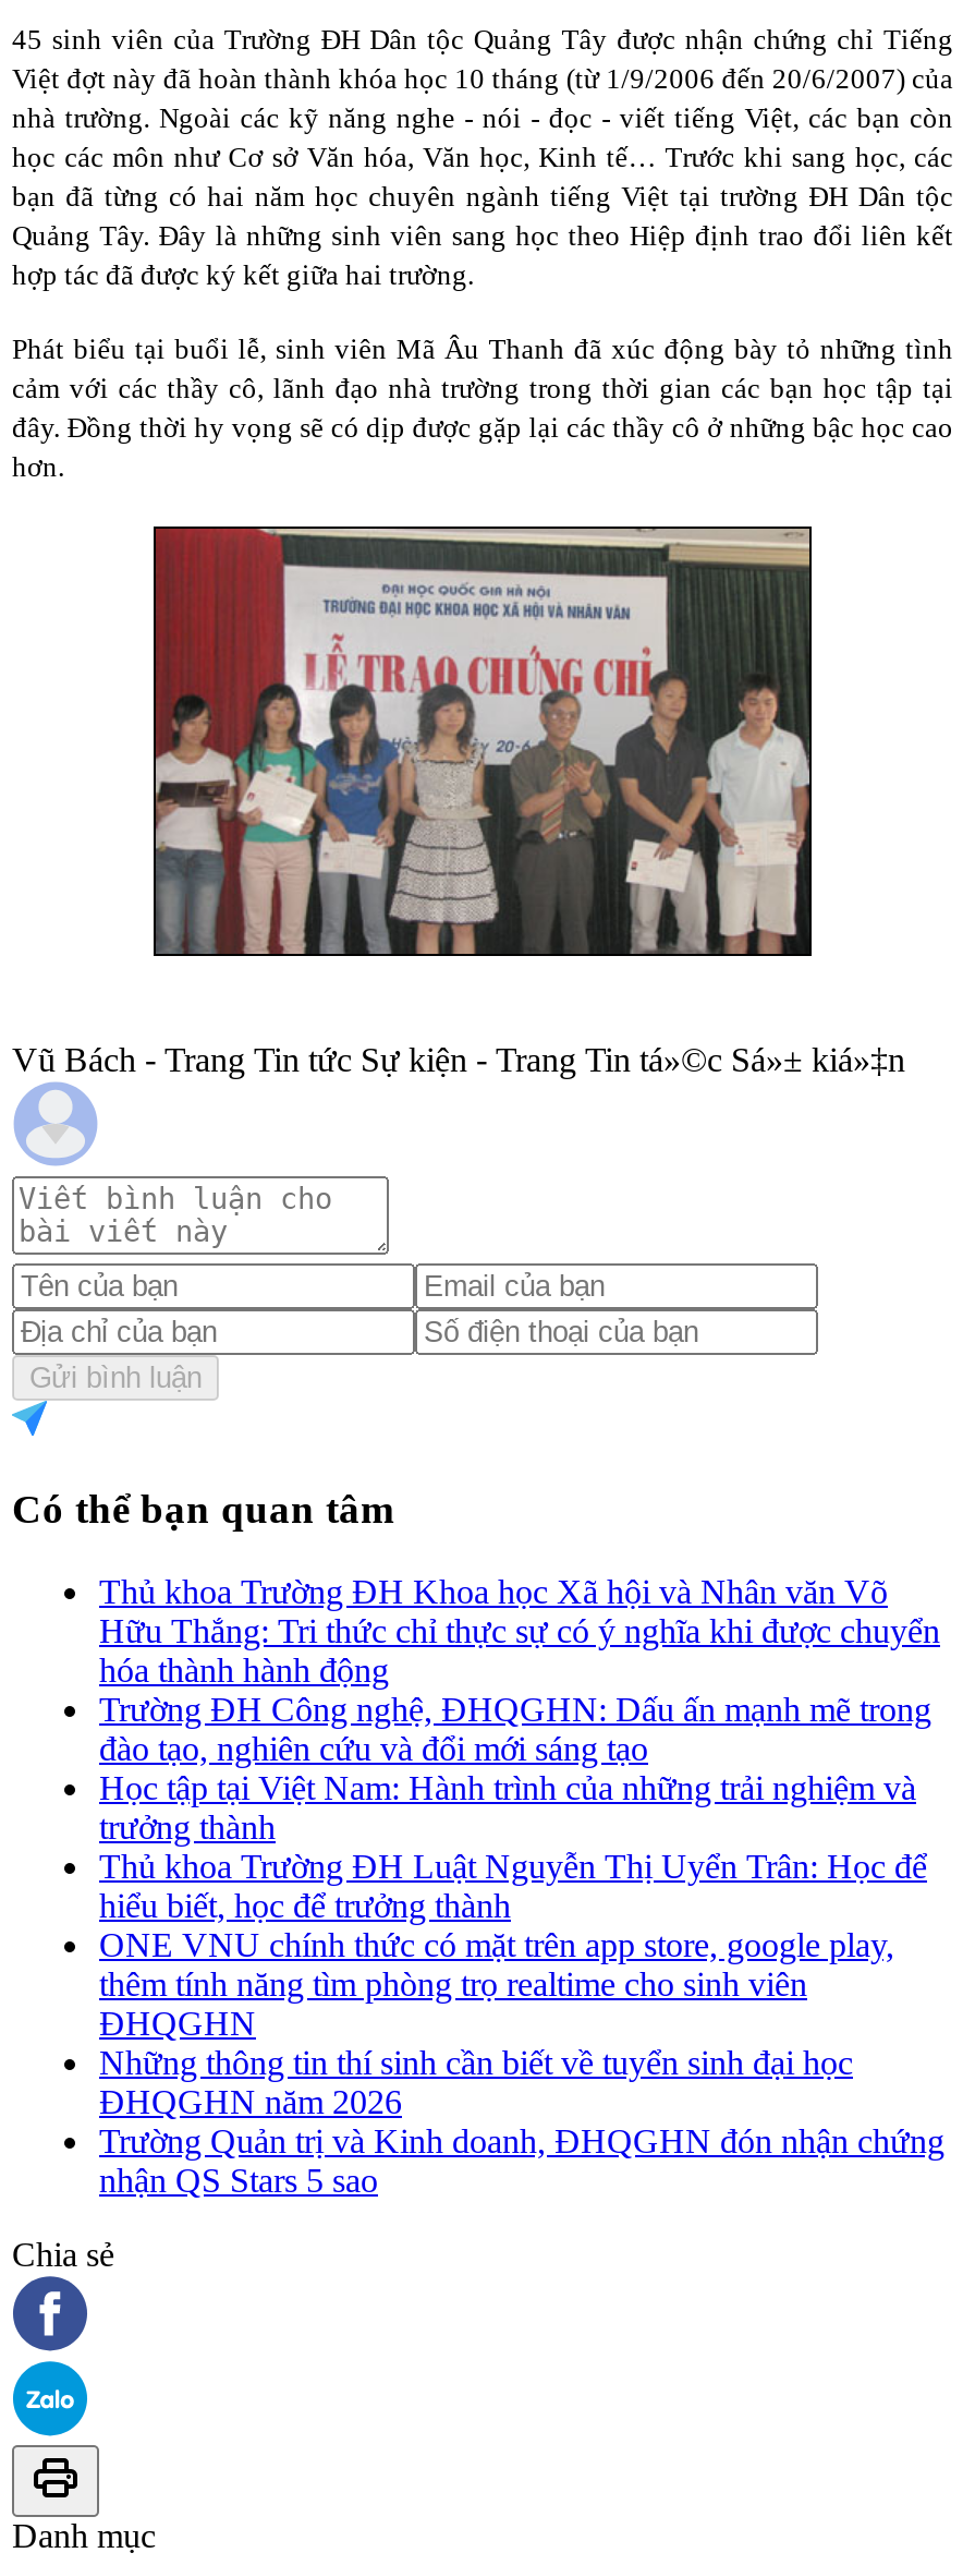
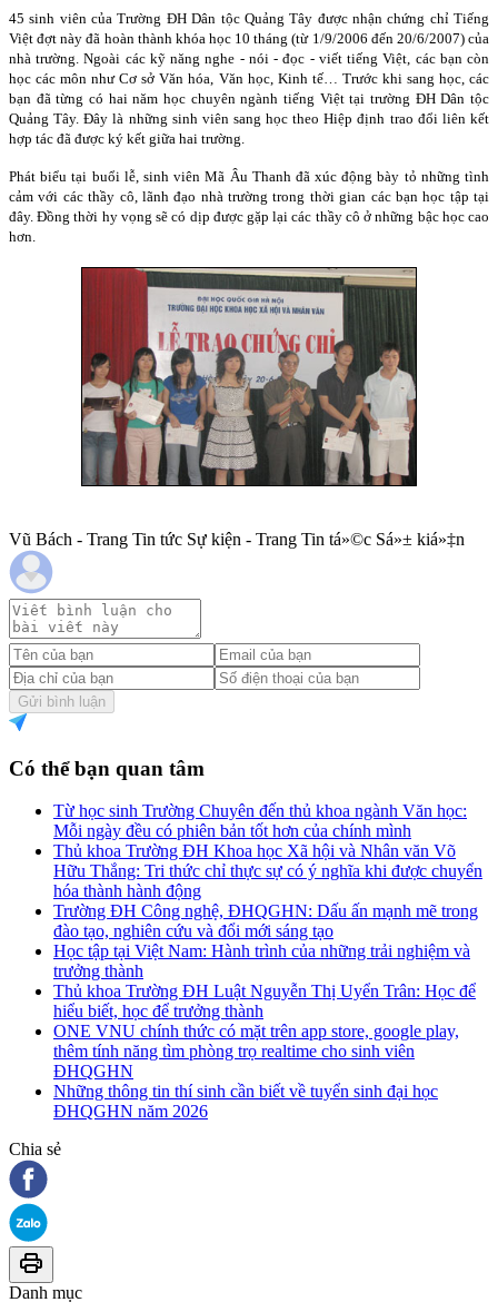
none -> [53,801,467,840] Từ học sinh Trường Chuyên đến thủ khoa ngành Văn học: | Mỗi ngày đều có phiên bản tốt hơn của chính mình
moved [99,1573,940,2121] -> [53,842,482,1121]: Thủ khoa Trường ĐH Khoa học Xã hội và Nhân văn Võ | Hữu Thắng: Tri thức chỉ thực sự có ý nghĩa khi được chuyển | hóa thành hành động | ... | Những thông tin thí sinh cần biết về tuyển sinh đại học | ĐHQGHN năm 2026
[99,2123,944,2199] Trường Quản trị và Kinh doanh, ĐHQGHN đón nhận chứng | nhận QS Stars 5 sao -> none

